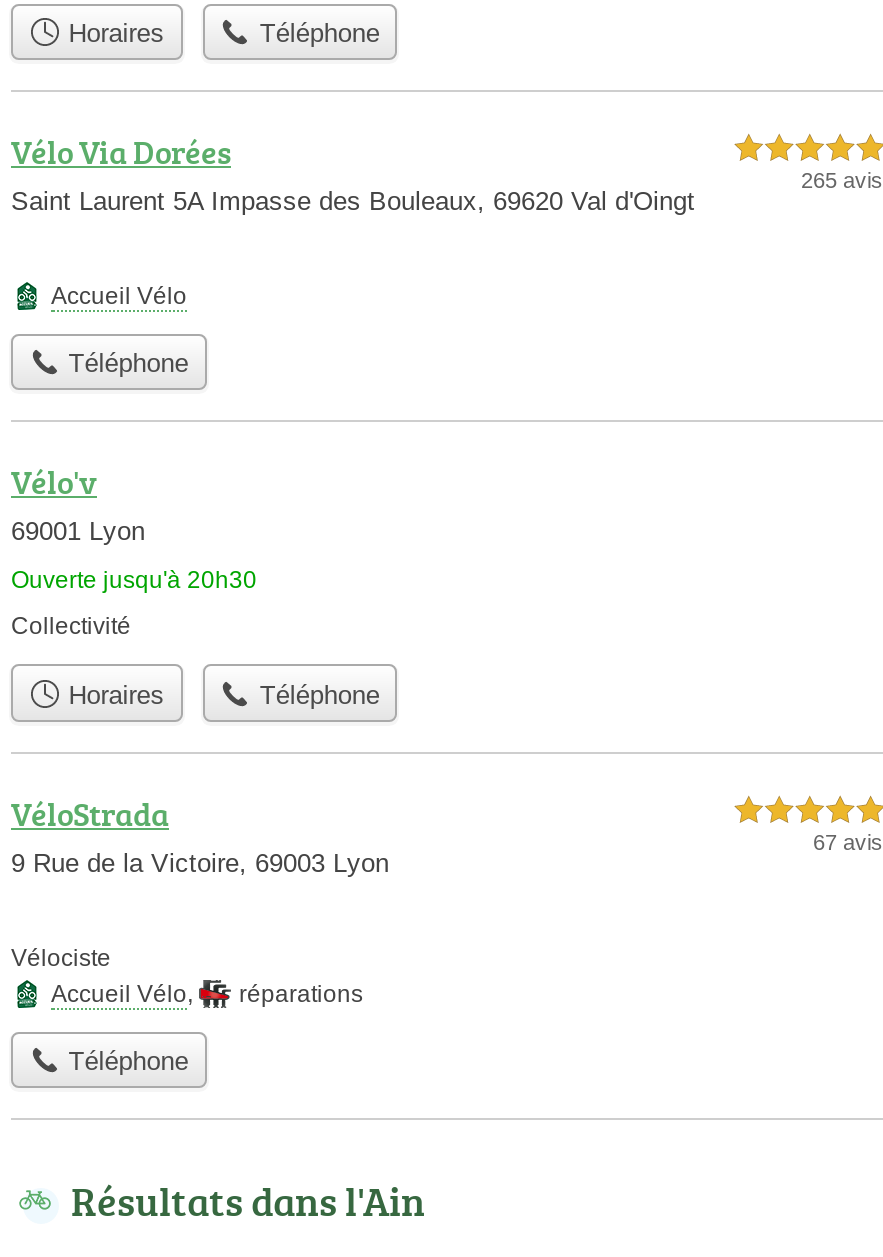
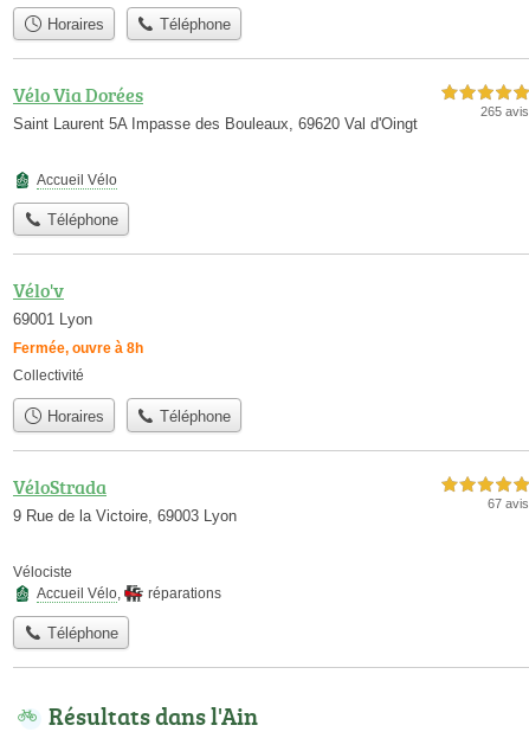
[11,567,257,595] Ouverte jusqu'à 20h30 -> [13,340,143,357] Fermée, ouvre à 8h

